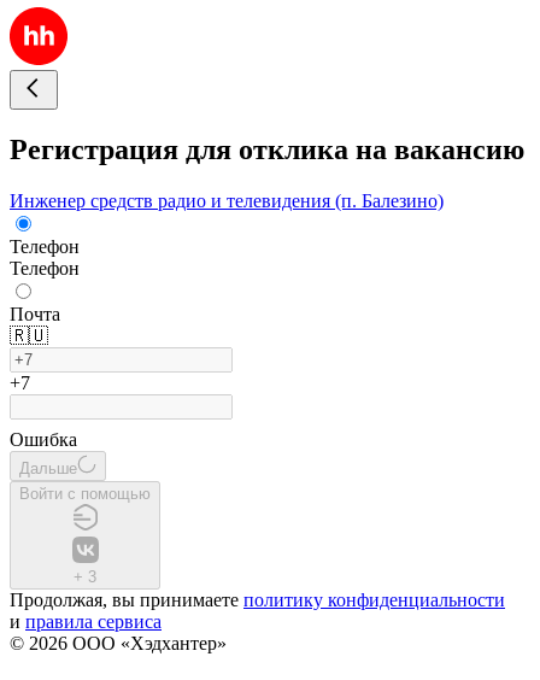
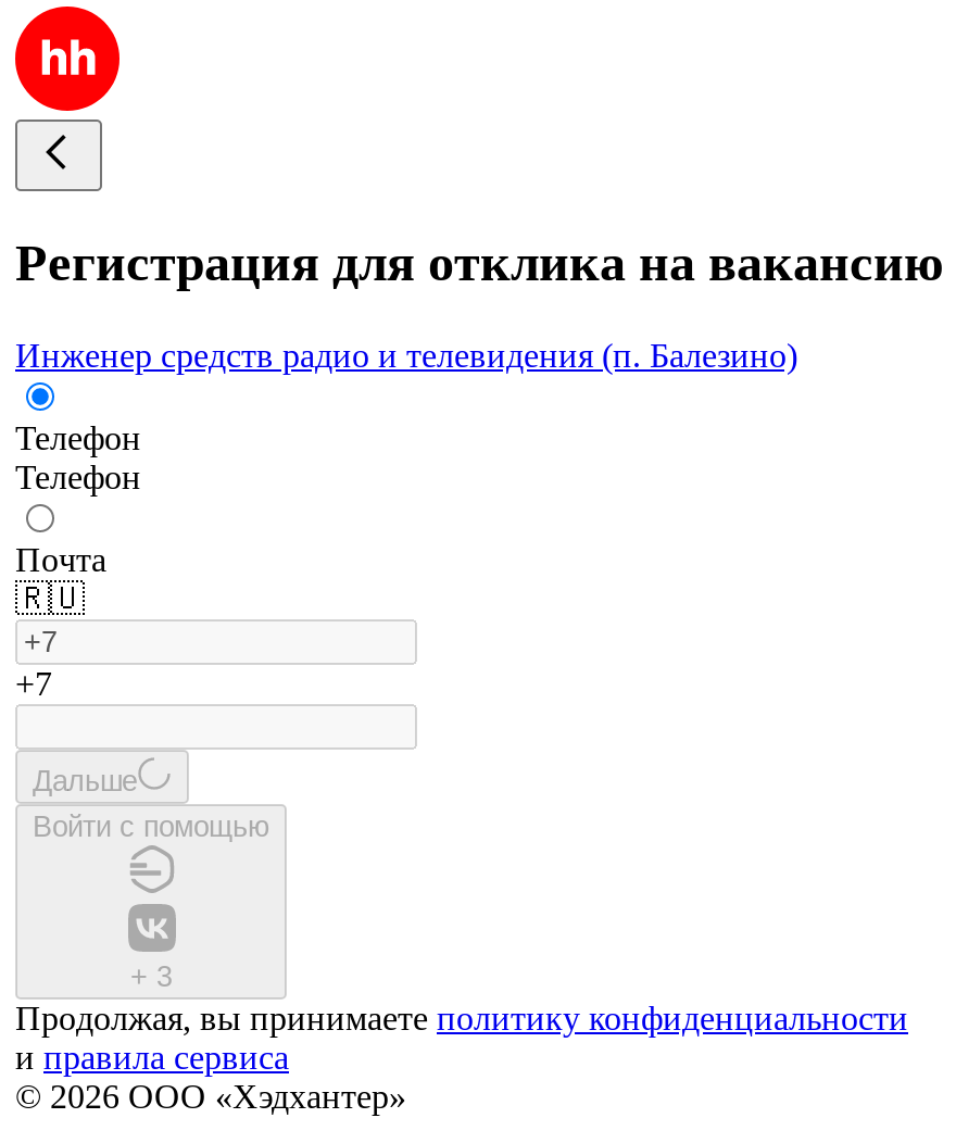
[10,429,77,449] Ошибка -> none

